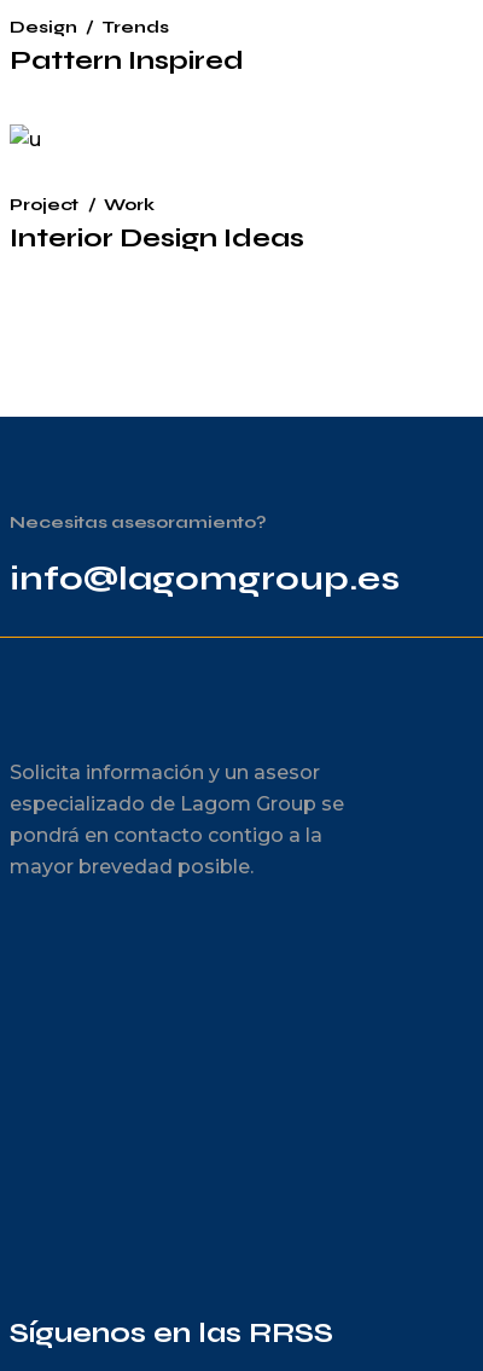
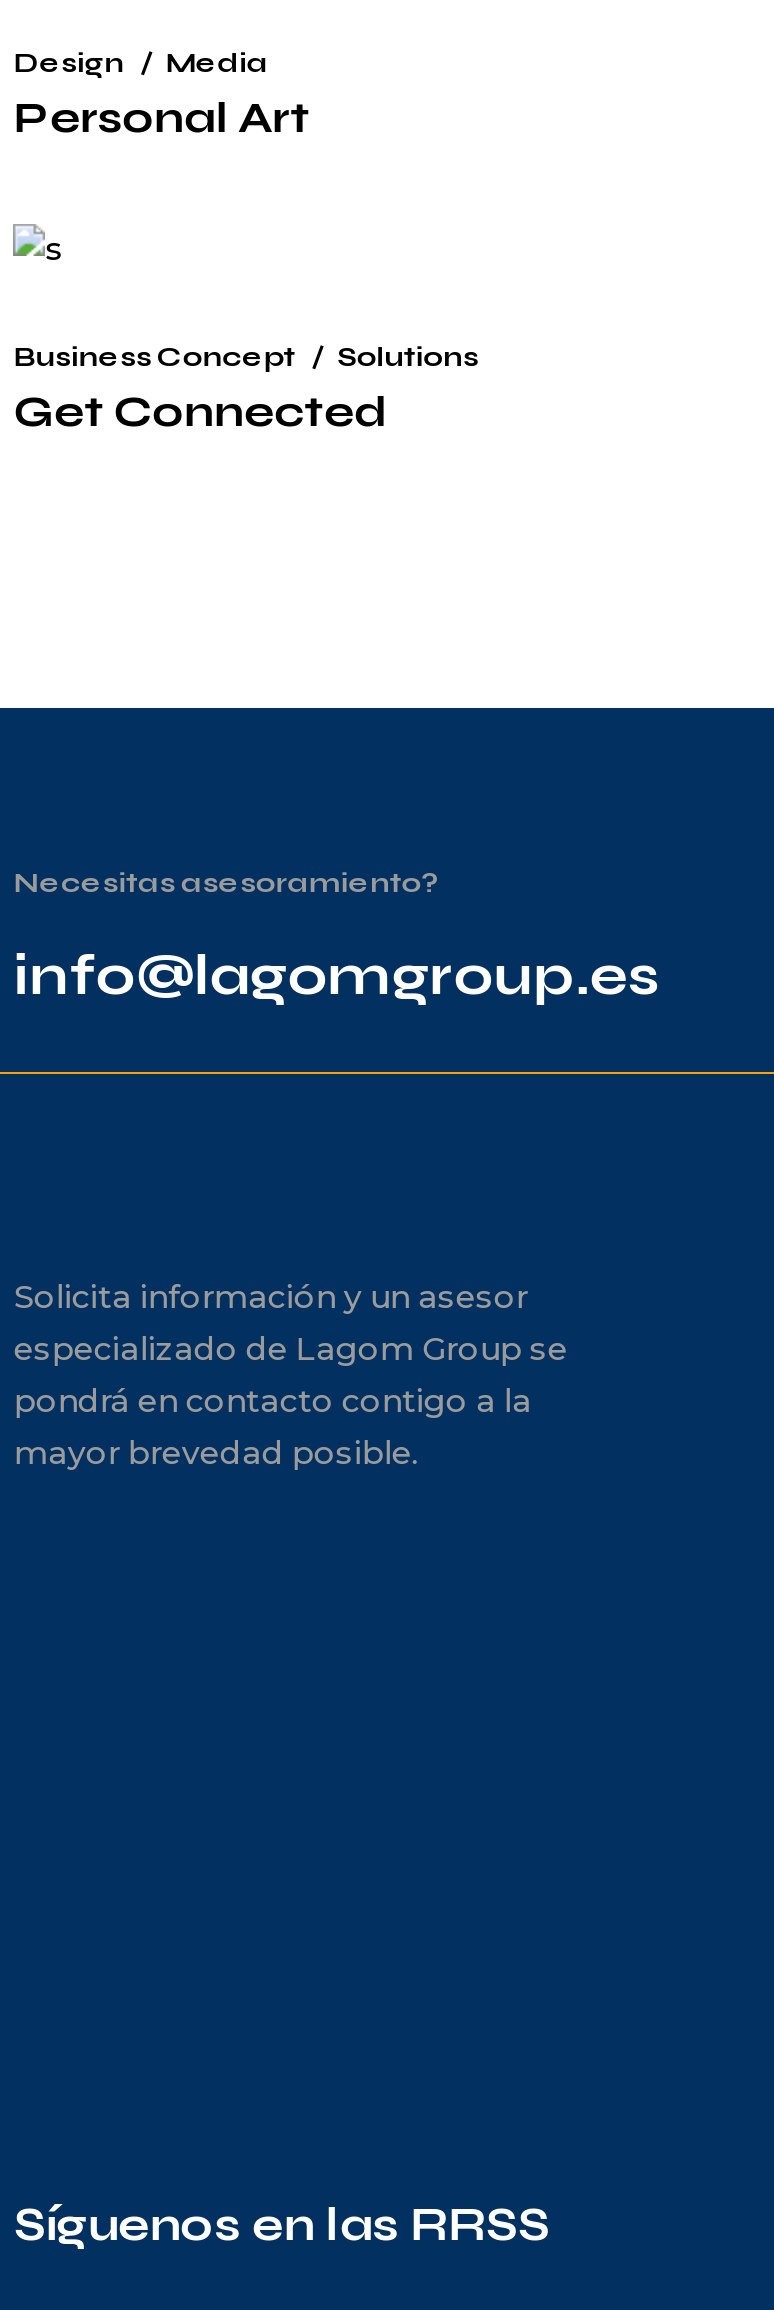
[10,17,244,76] Trends | Pattern Inspired -> [14,46,310,144] Media | Personal Art
[10,194,305,254] Project | Work | Interior Design Ideas -> [14,340,478,438] Business Concept | Solutions | Get Connected

